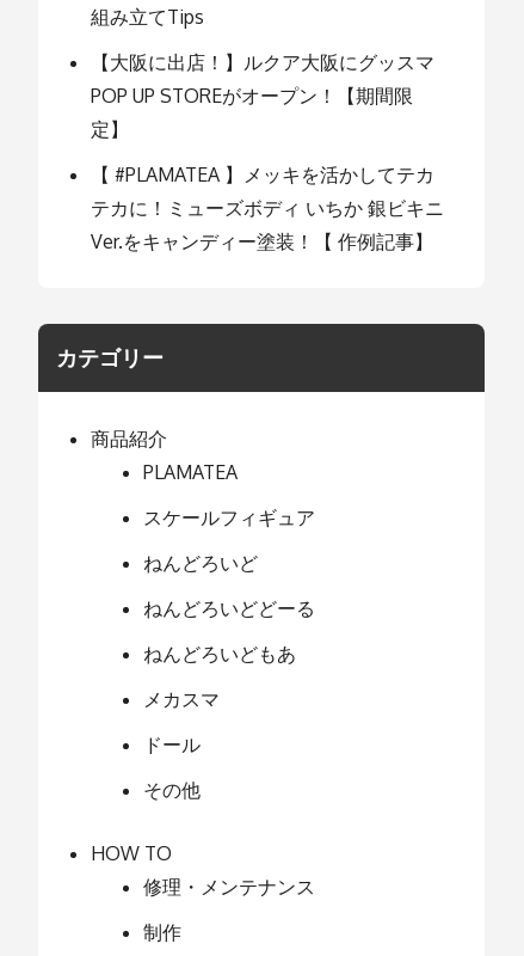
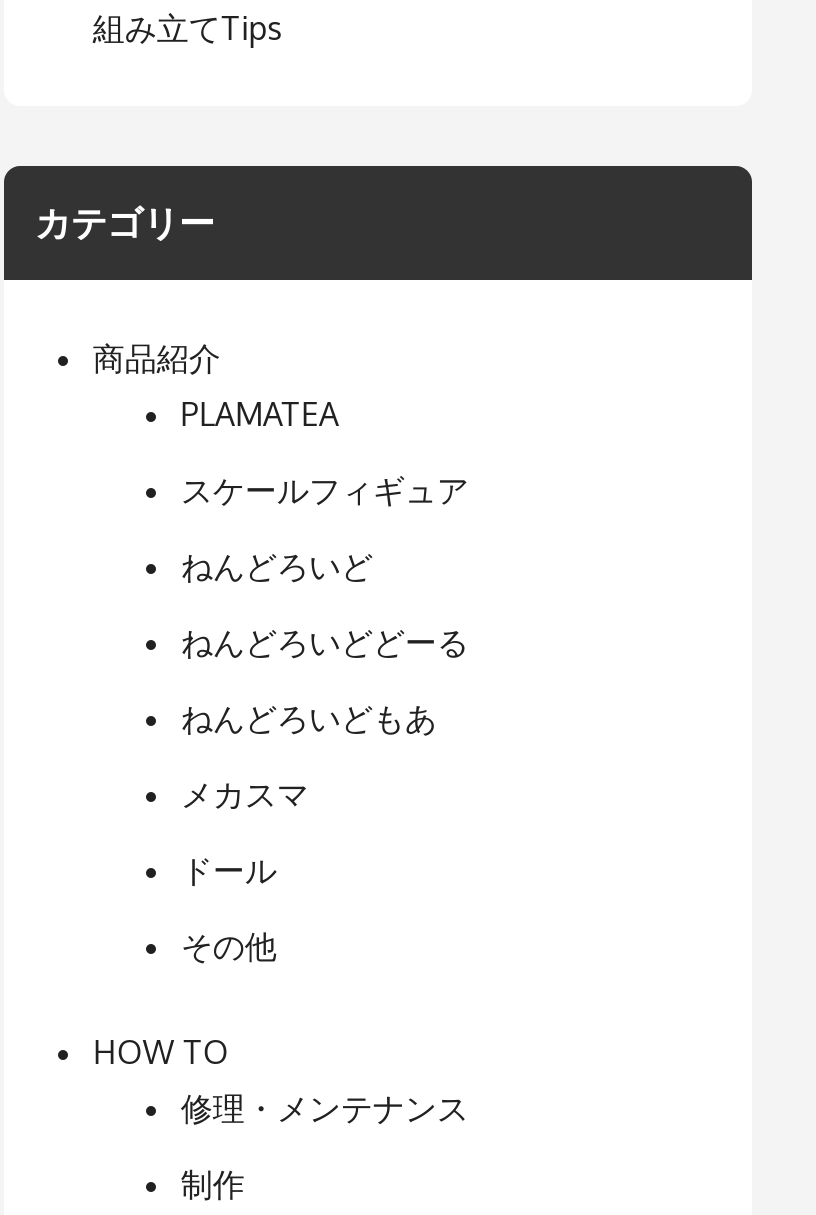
[91,50,445,253] 【大阪に出店！】ルクア大阪にグッスマ | POP UP STOREがオープン！【期間限 | 定】 | 【 #PLAMATEA 】メッキを活かしてテカ | テカに！ミューズボディ いちか 銀ビキニ | Ver.をキャンディー塗装！【 作例記事】 -> none

